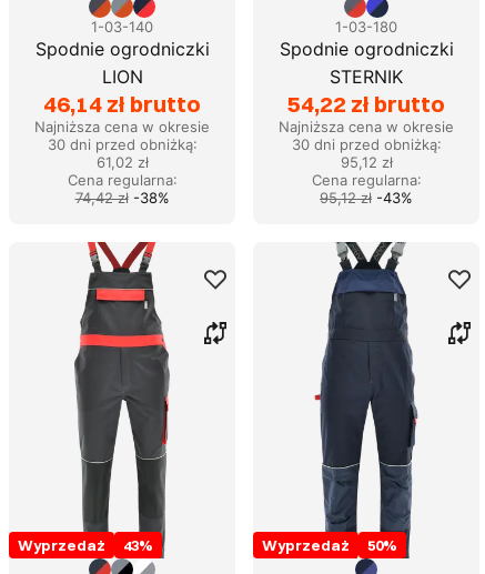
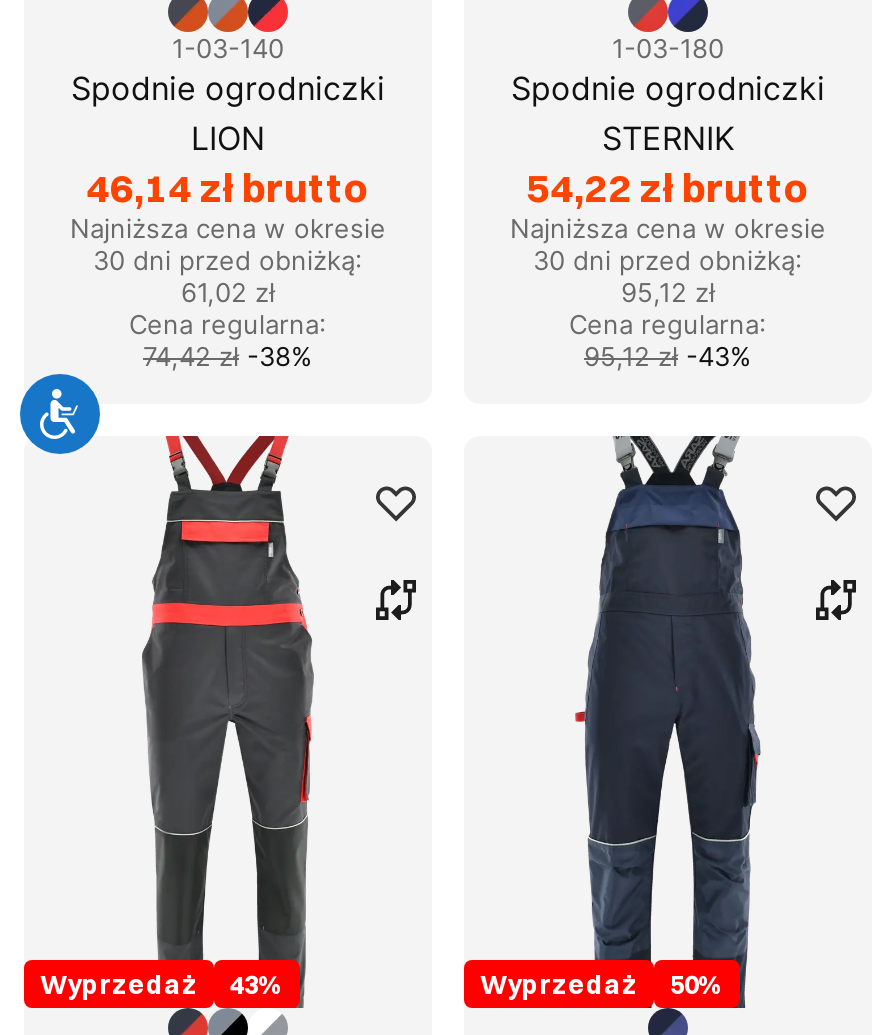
none -> [18,372,102,456] [image]

